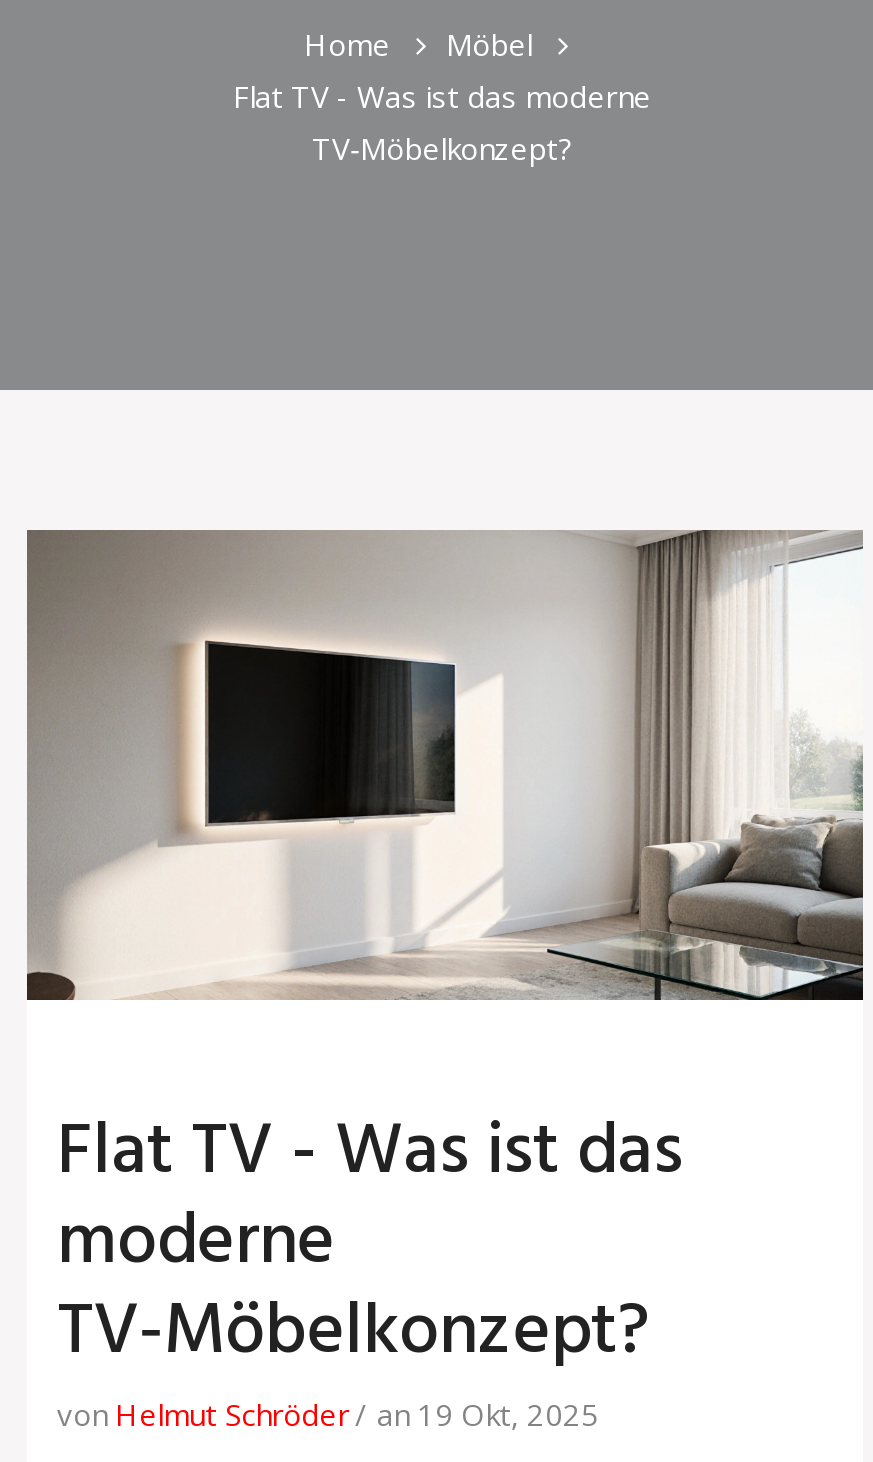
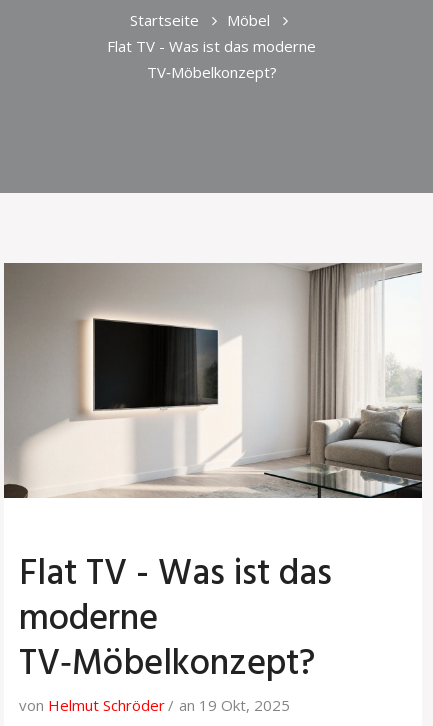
[304,24,390,64] Home -> [129,10,198,30] Startseite

